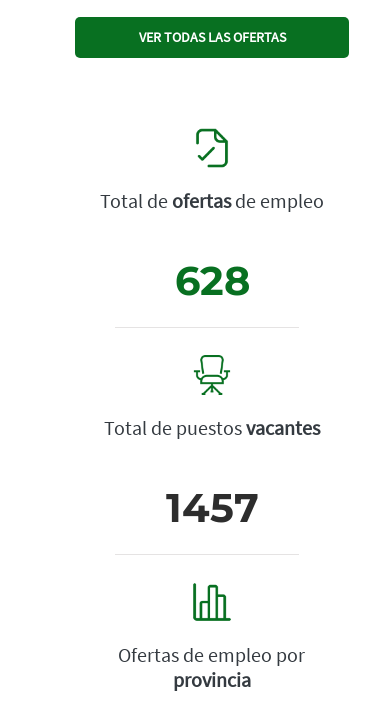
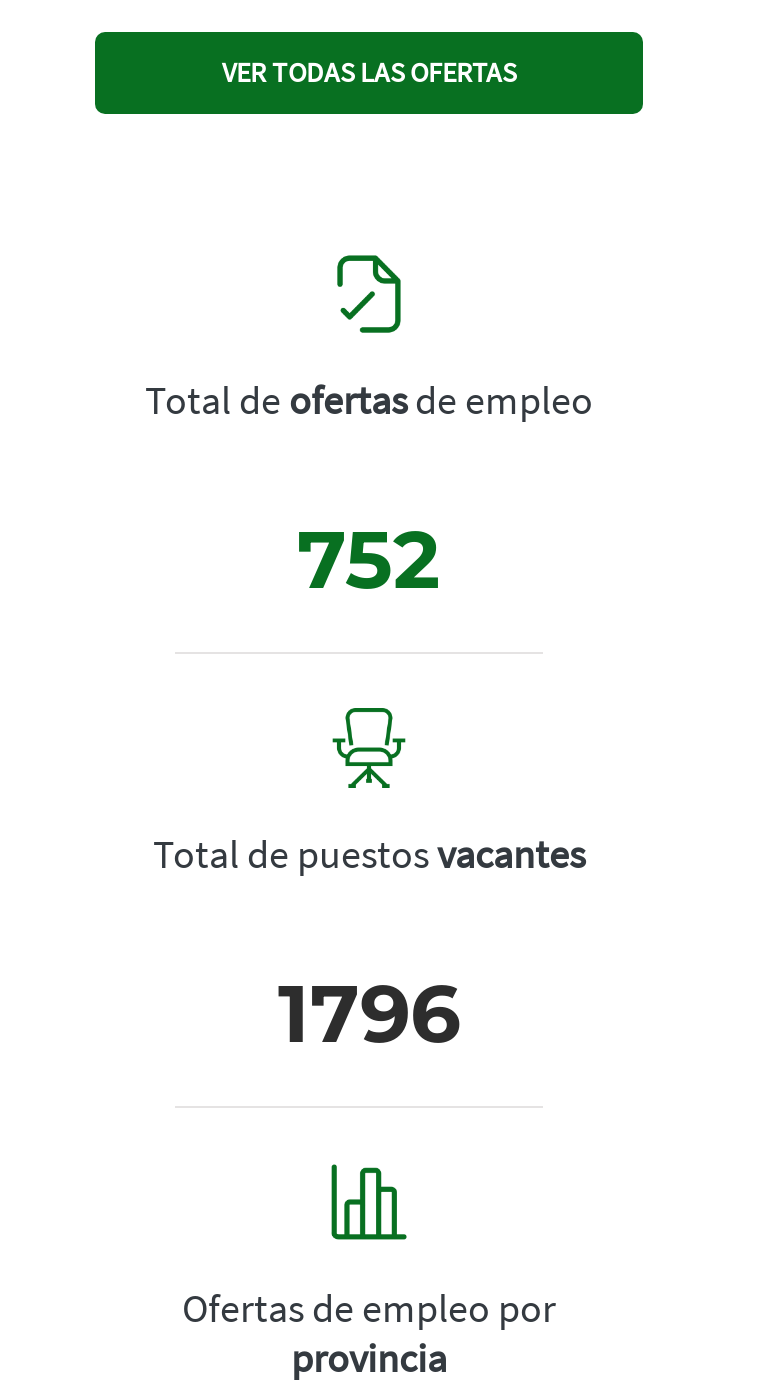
[174,256,249,305] 628 -> [297,511,441,609] 752
[165,483,258,532] 1457 -> [278,965,460,1063] 1796

